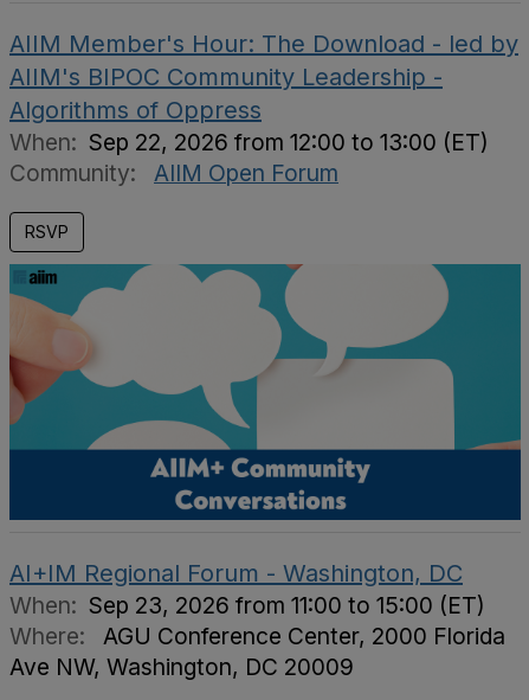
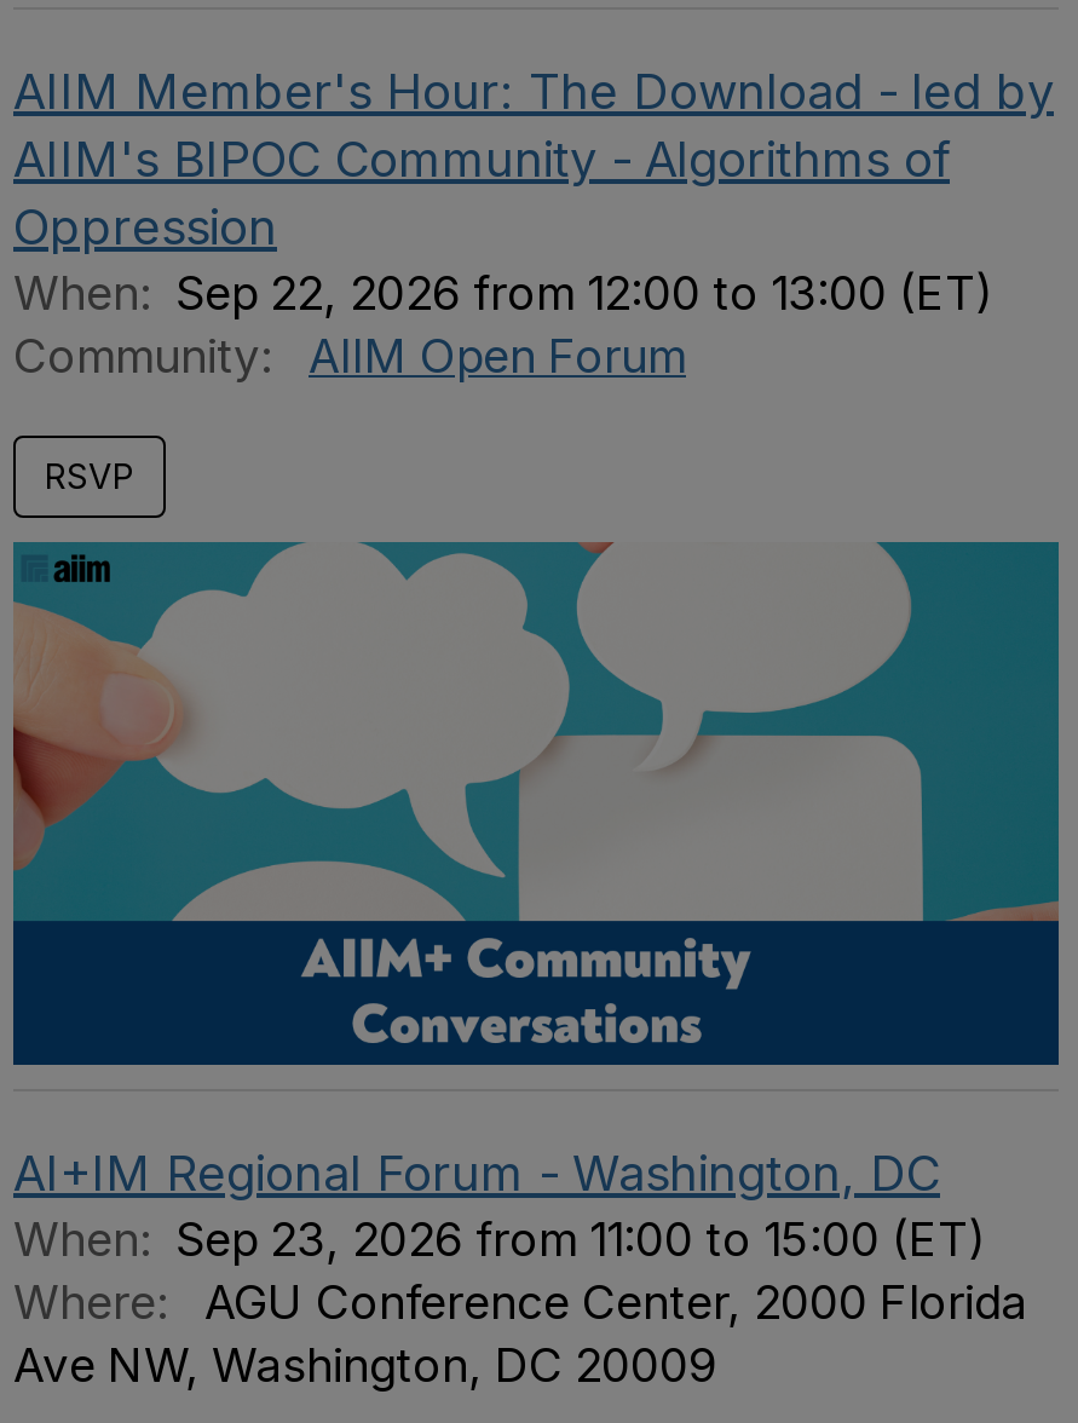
[9,63,443,124] AIIM's BIPOC Community Leadership - | Algorithms of Oppress -> [13,131,950,257] AIIM's BIPOC Community - Algorithms of | Oppression

